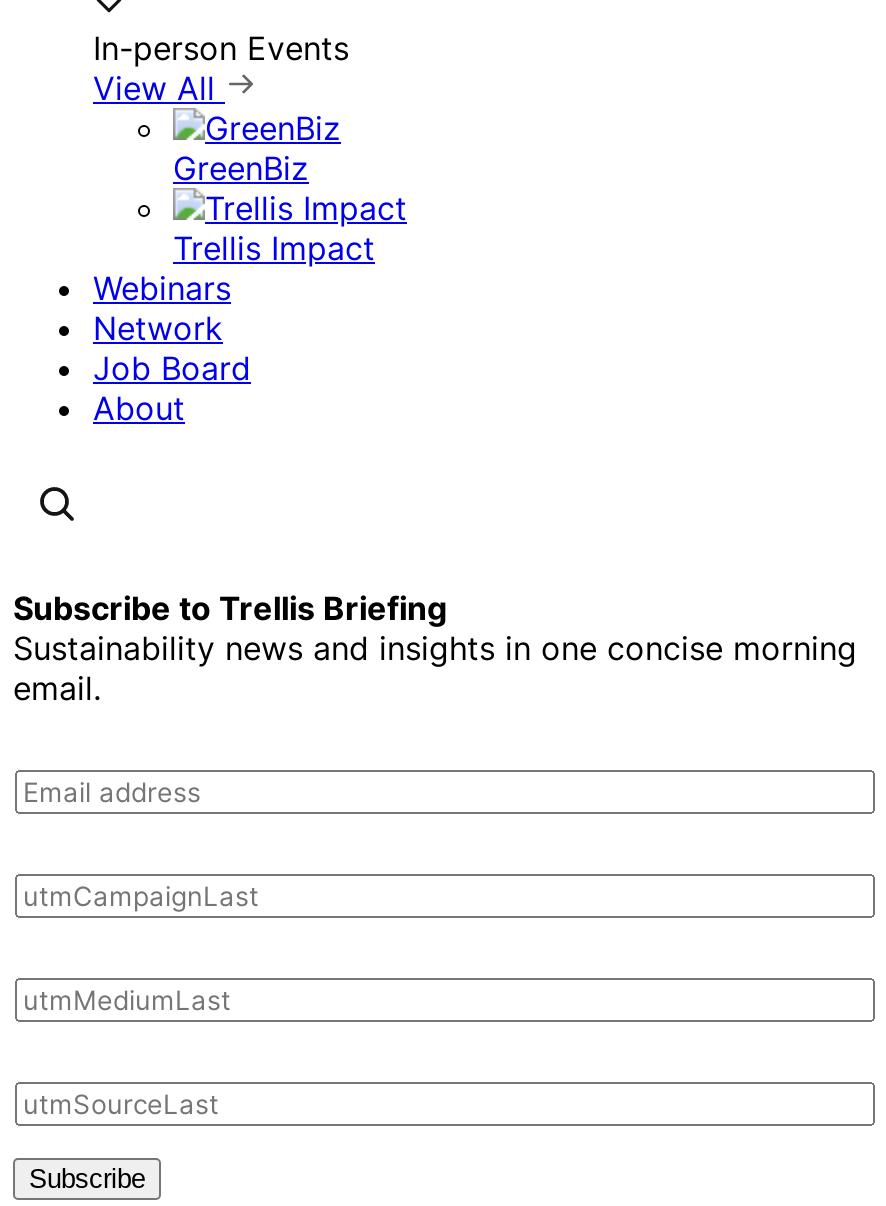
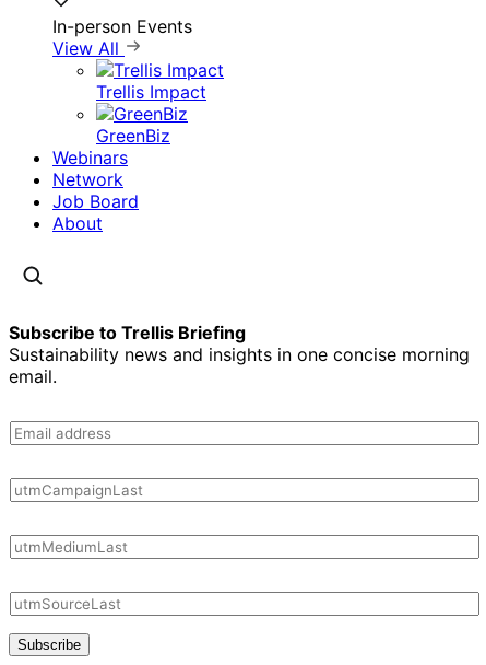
moved [173,148,309,188] -> [96,125,170,147]: GreenBiz
moved [173,228,375,268] -> [96,81,206,103]: Trellis Impact

